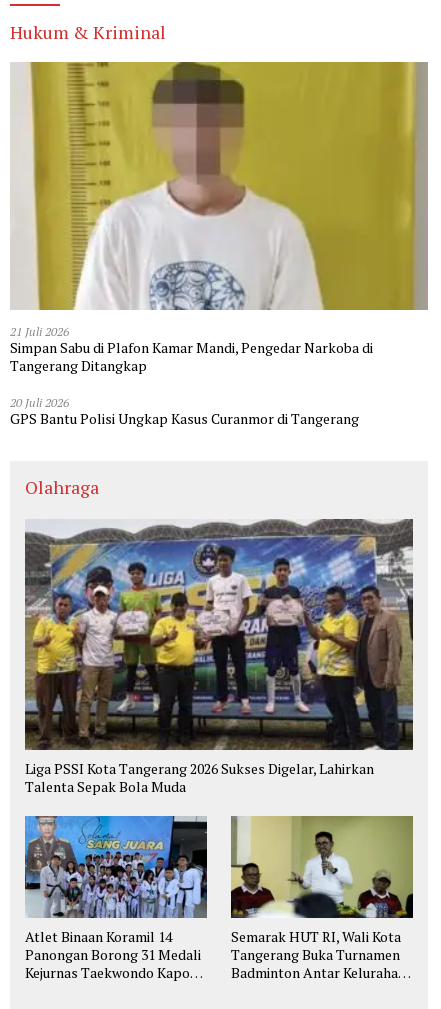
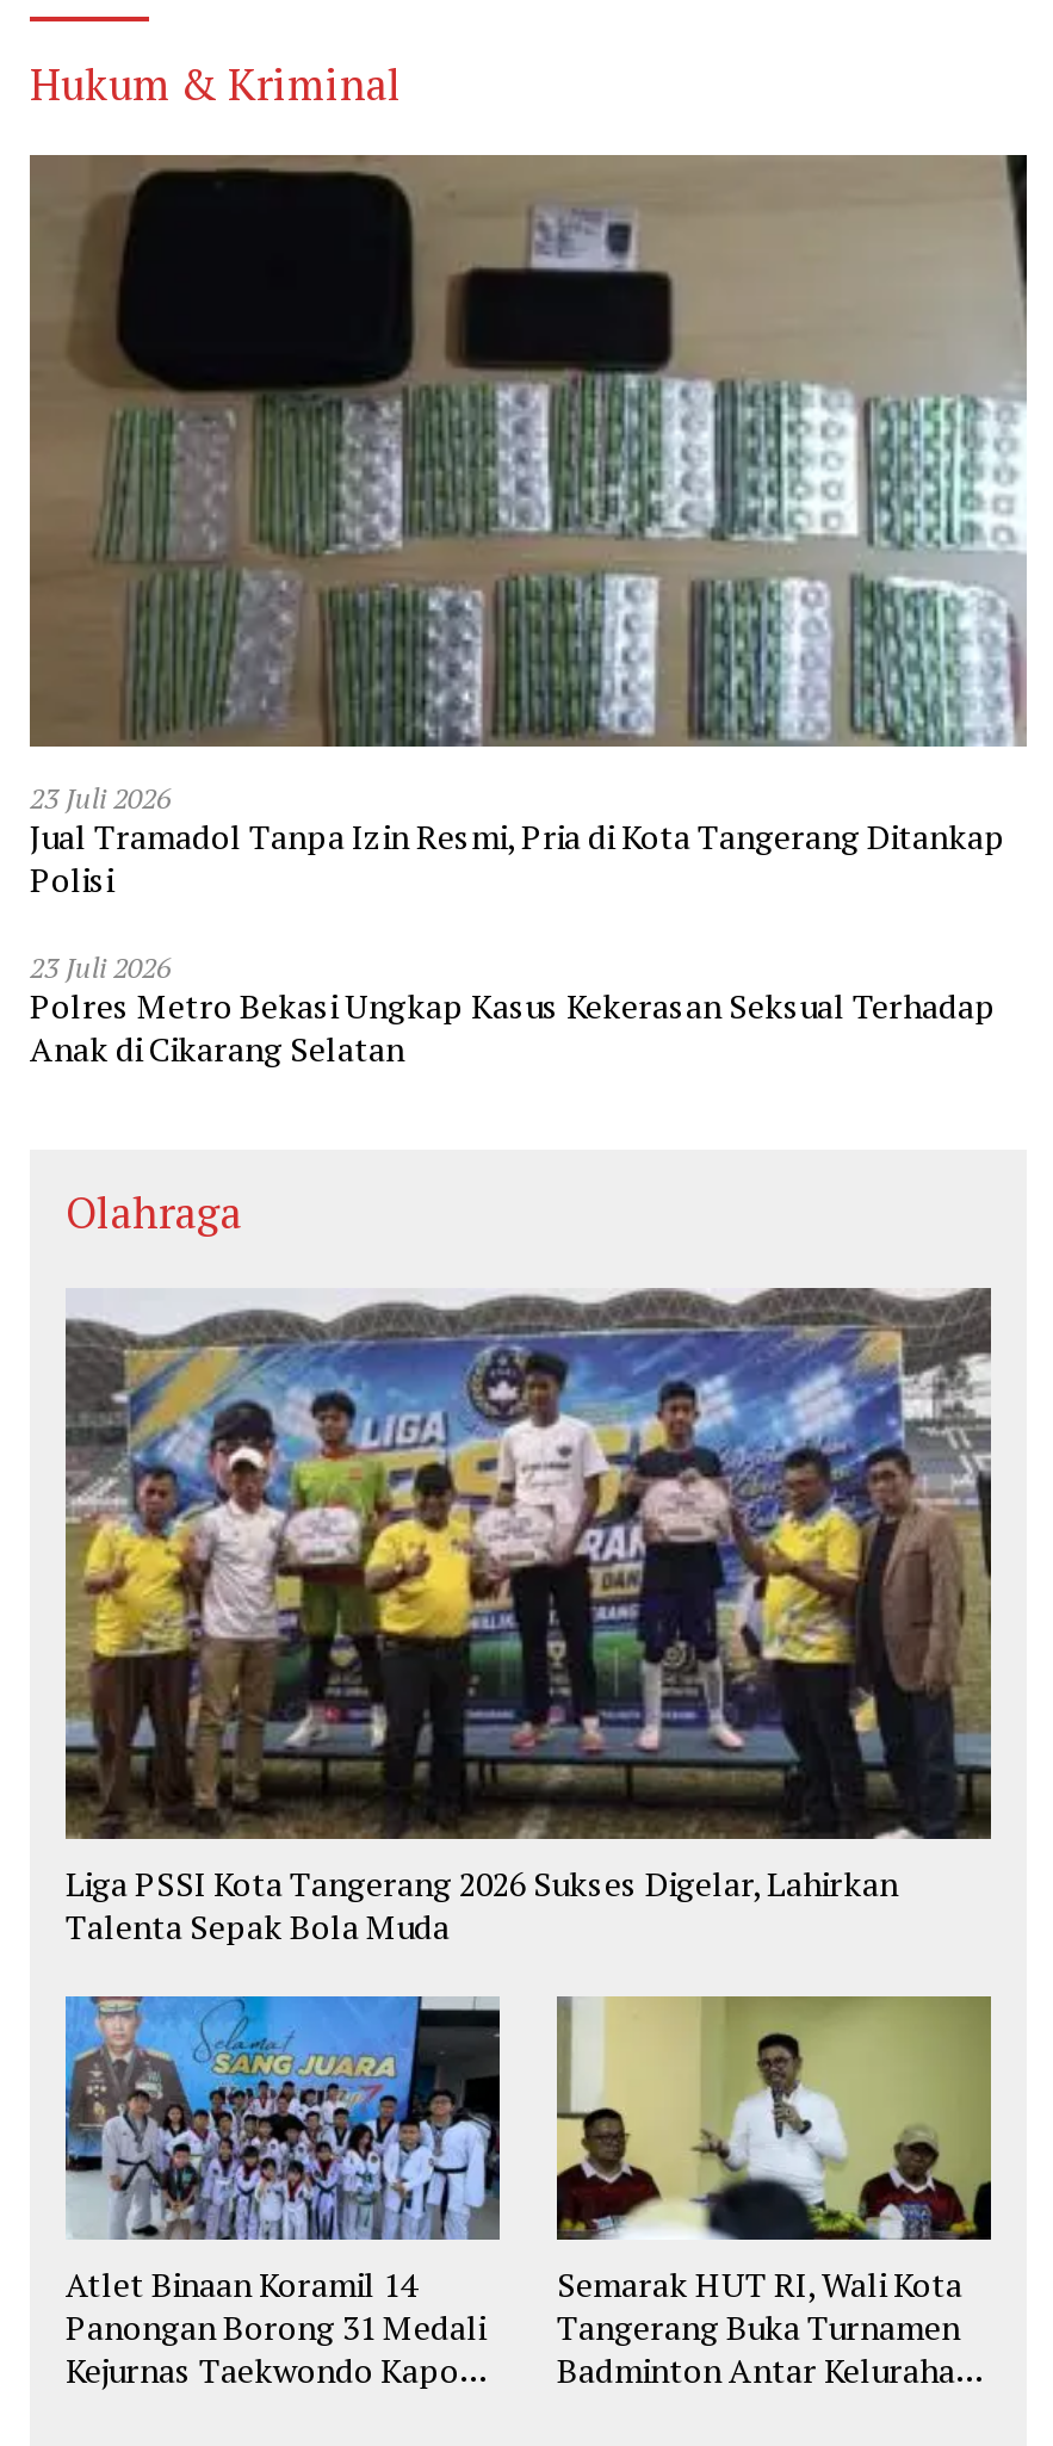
[10,62,429,375] [image] | 21 Juli 2026 | Simpan Sabu di Plafon Kamar Mandi, Pengedar Narkoba di | Tangerang Ditangkap -> [30,155,1027,903] [image] | 23 Juli 2026 | Jual Tramadol Tanpa Izin Resmi, Pria di Kota Tangerang Ditankap | Polisi
[10,395,359,428] 20 Juli 2026 | GPS Bantu Polisi Ungkap Kasus Curanmor di Tangerang -> [30,950,996,1072] 23 Juli 2026 | Polres Metro Bekasi Ungkap Kasus Kekerasan Seksual Terhadap | Anak di Cikarang Selatan

